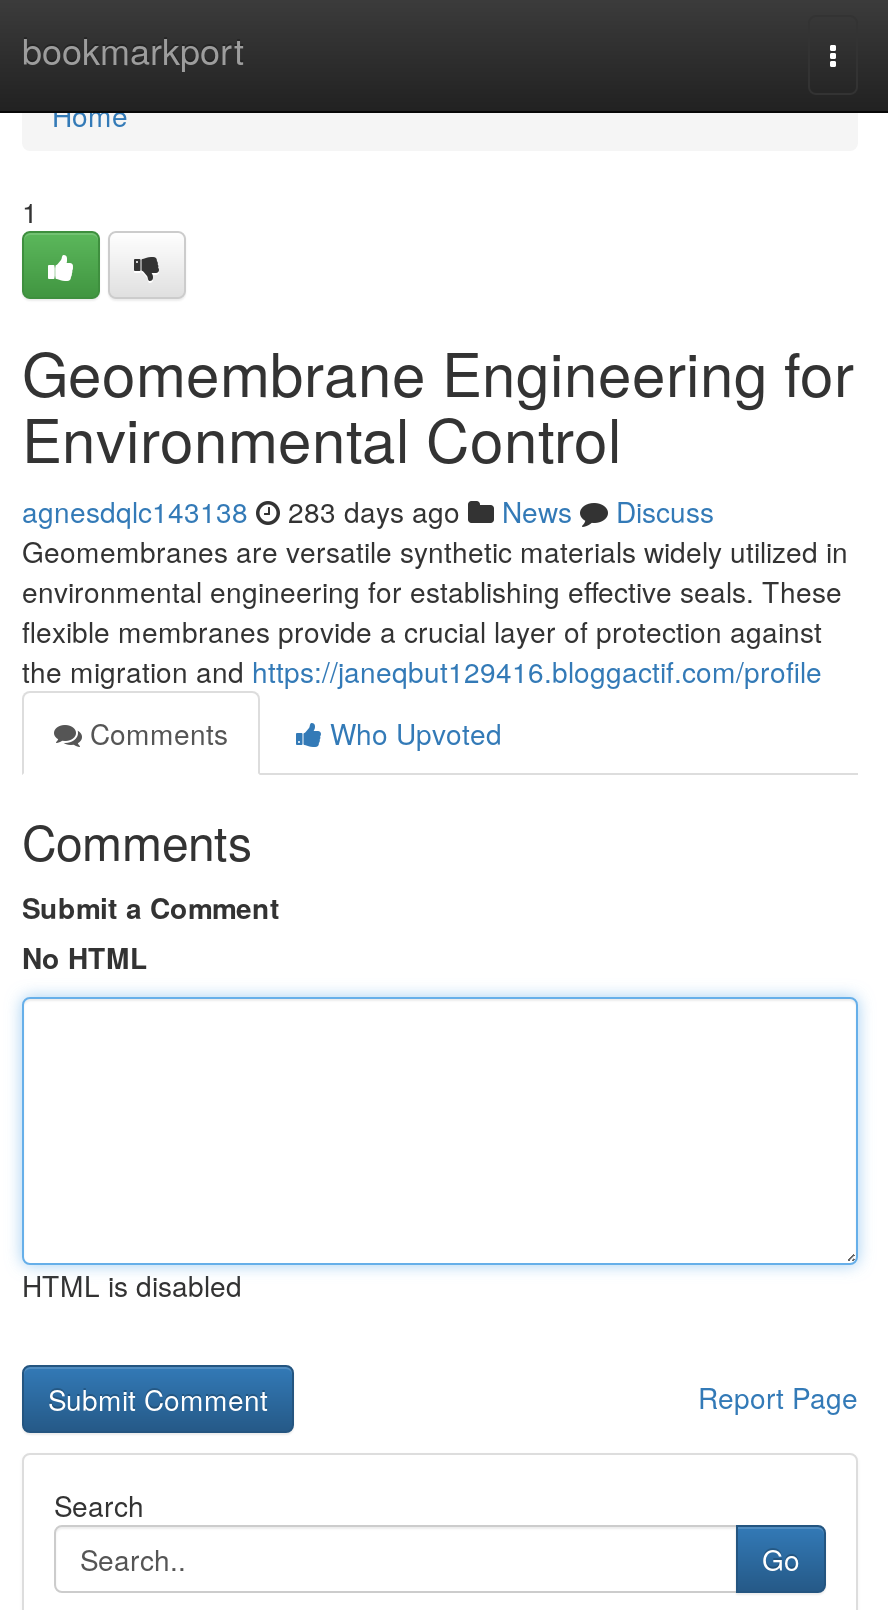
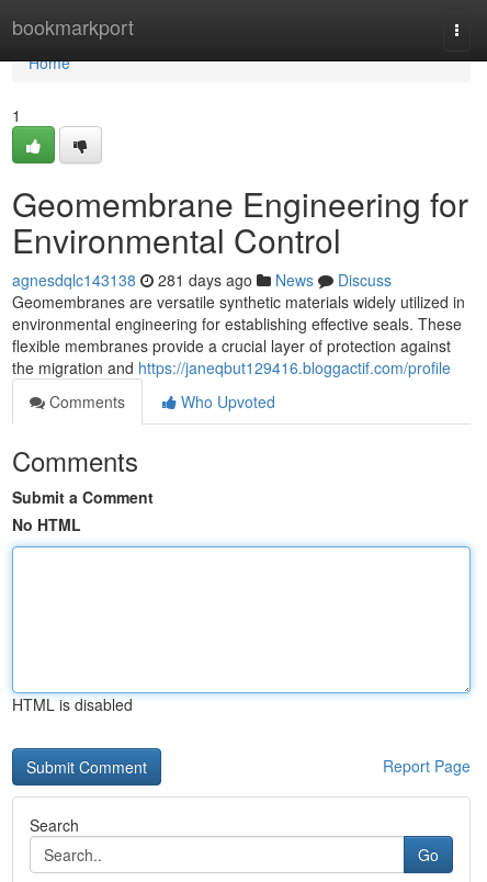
[22,491,714,531] agnesdqlc143138 283 days ago News Discuss -> [12,269,392,291] agnesdqlc143138 281 days ago News Discuss

